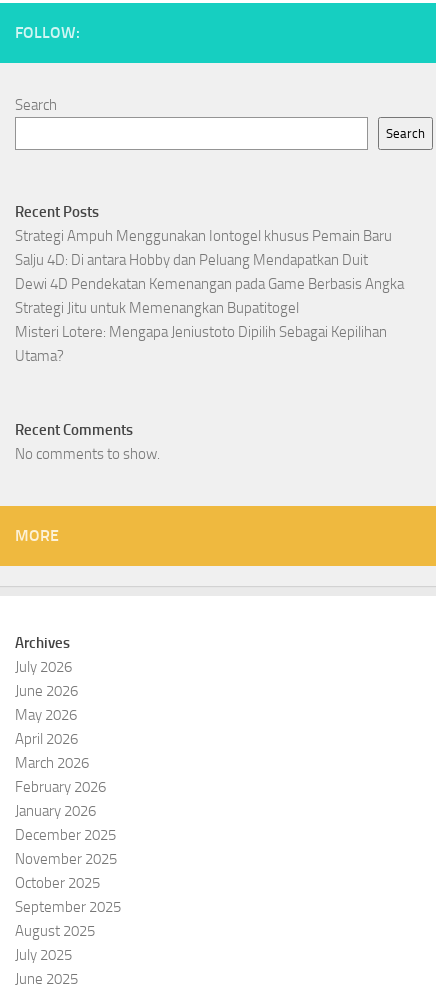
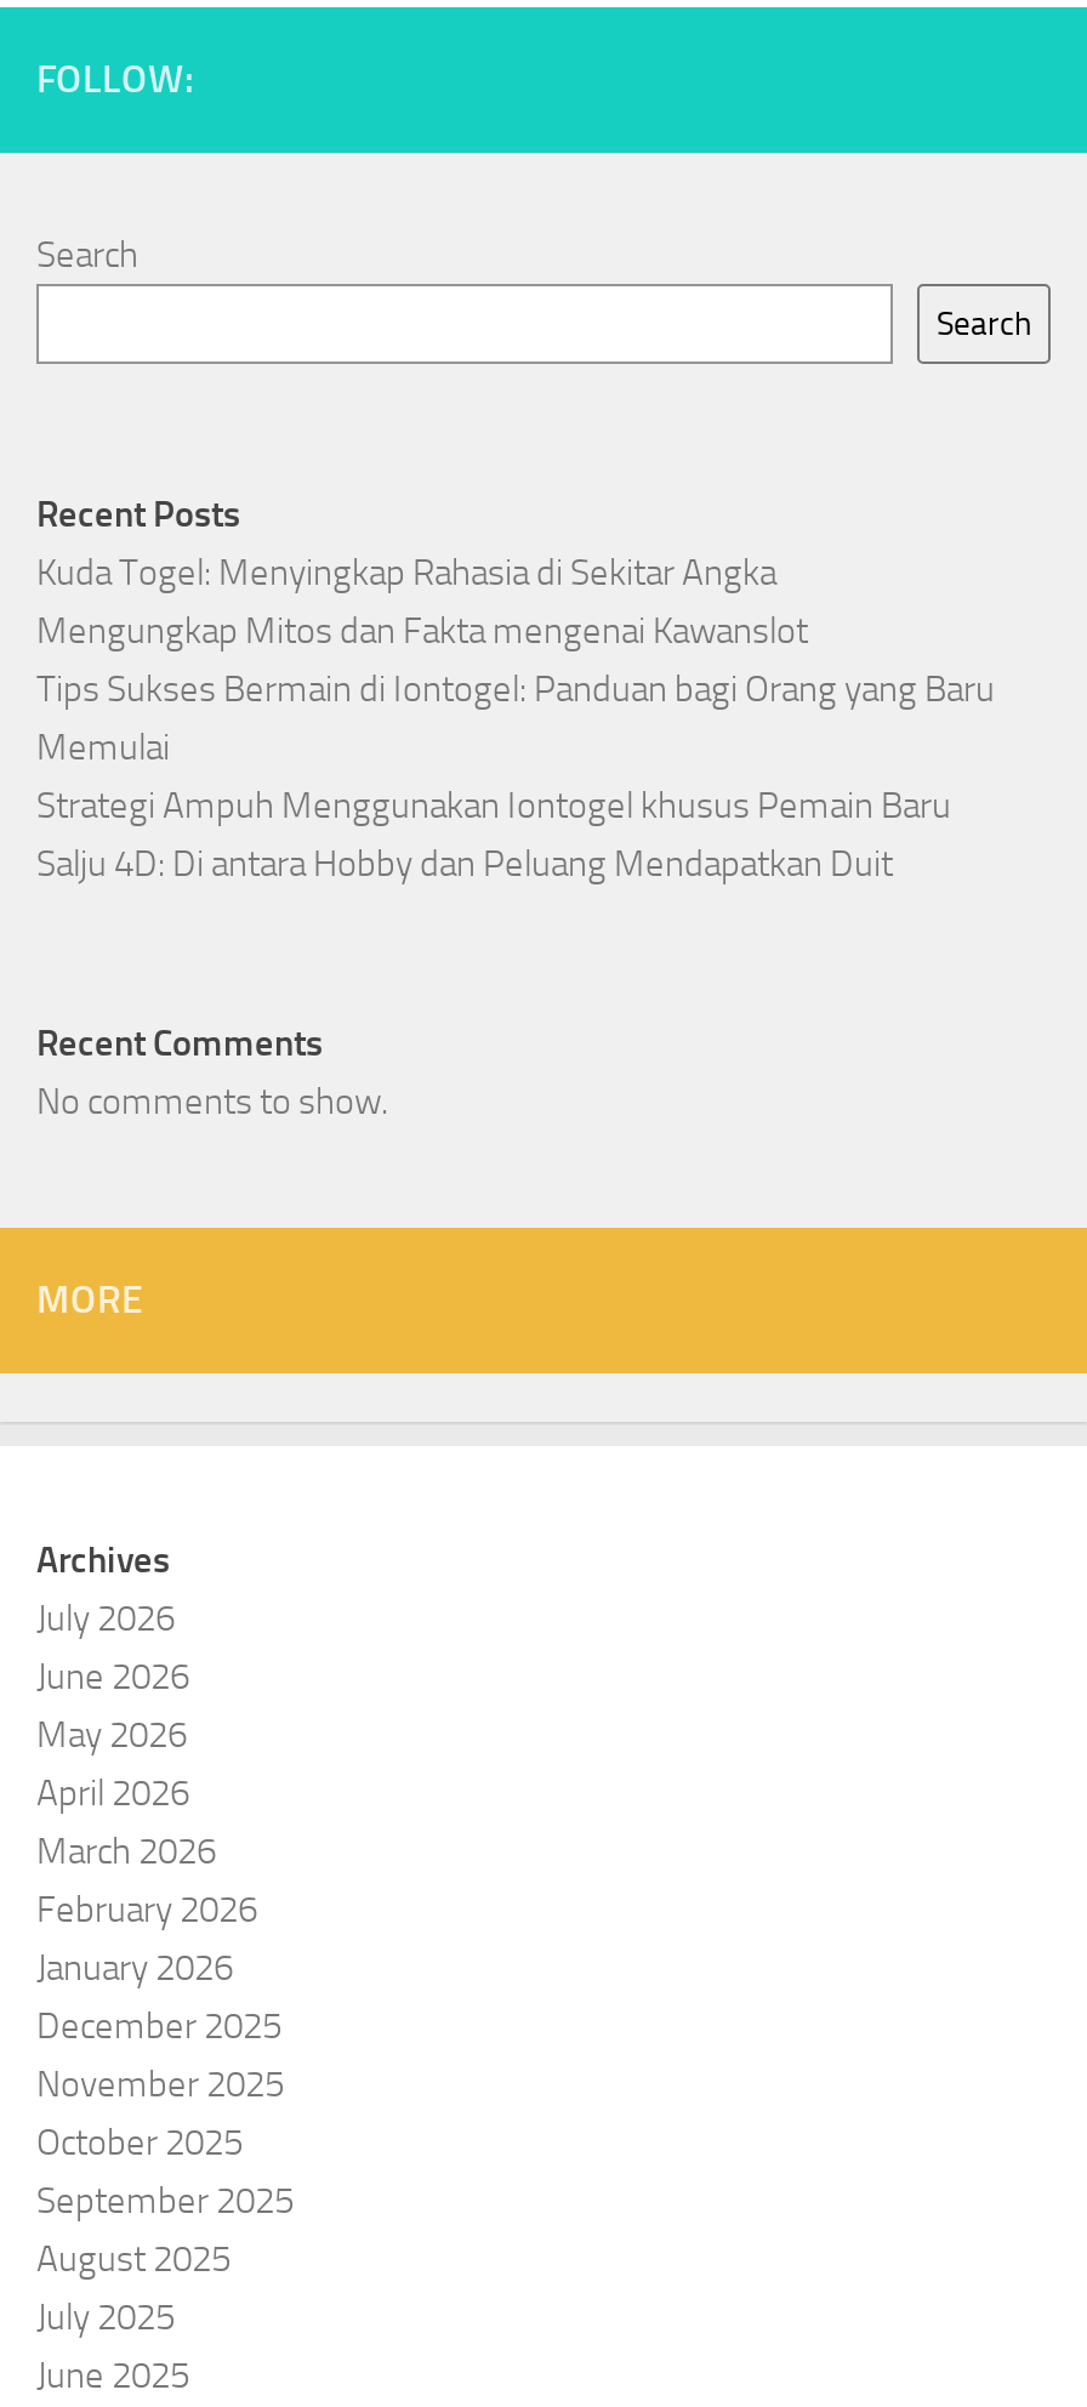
none -> [36,552,995,770] Kuda Togel: Menyingkap Rahasia di Sekitar Angka | Mengungkap Mitos dan Fakta mengenai Kawanslot | Tips Sukses Bermain di Iontogel: Panduan bagi Orang yang Baru | Memulai
moved [15,227,392,269] -> [36,785,951,887]: Strategi Ampuh Menggunakan Iontogel khusus Pemain Baru | Salju 4D: Di antara Hobby dan Peluang Mendapatkan Duit
[15,275,404,365] Dewi 4D Pendekatan Kemenangan pada Game Berbasis Angka | Strategi Jitu untuk Memenangkan Bupatitogel | Misteri Lotere: Mengapa Jeniustoto Dipilih Sebagai Kepilihan | Utama? -> none

